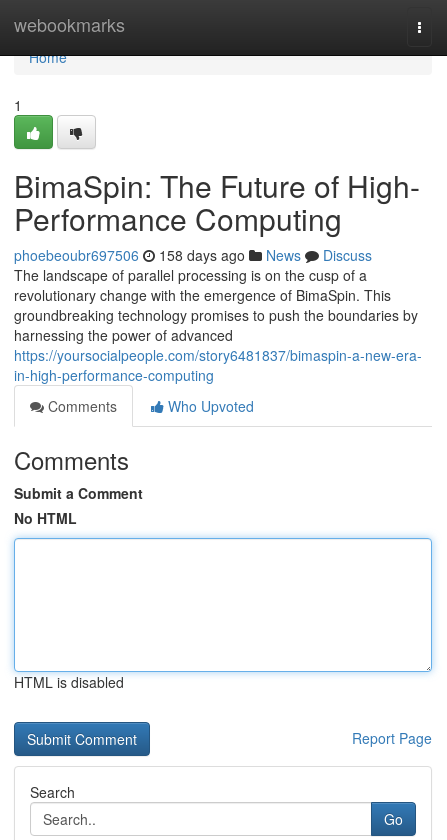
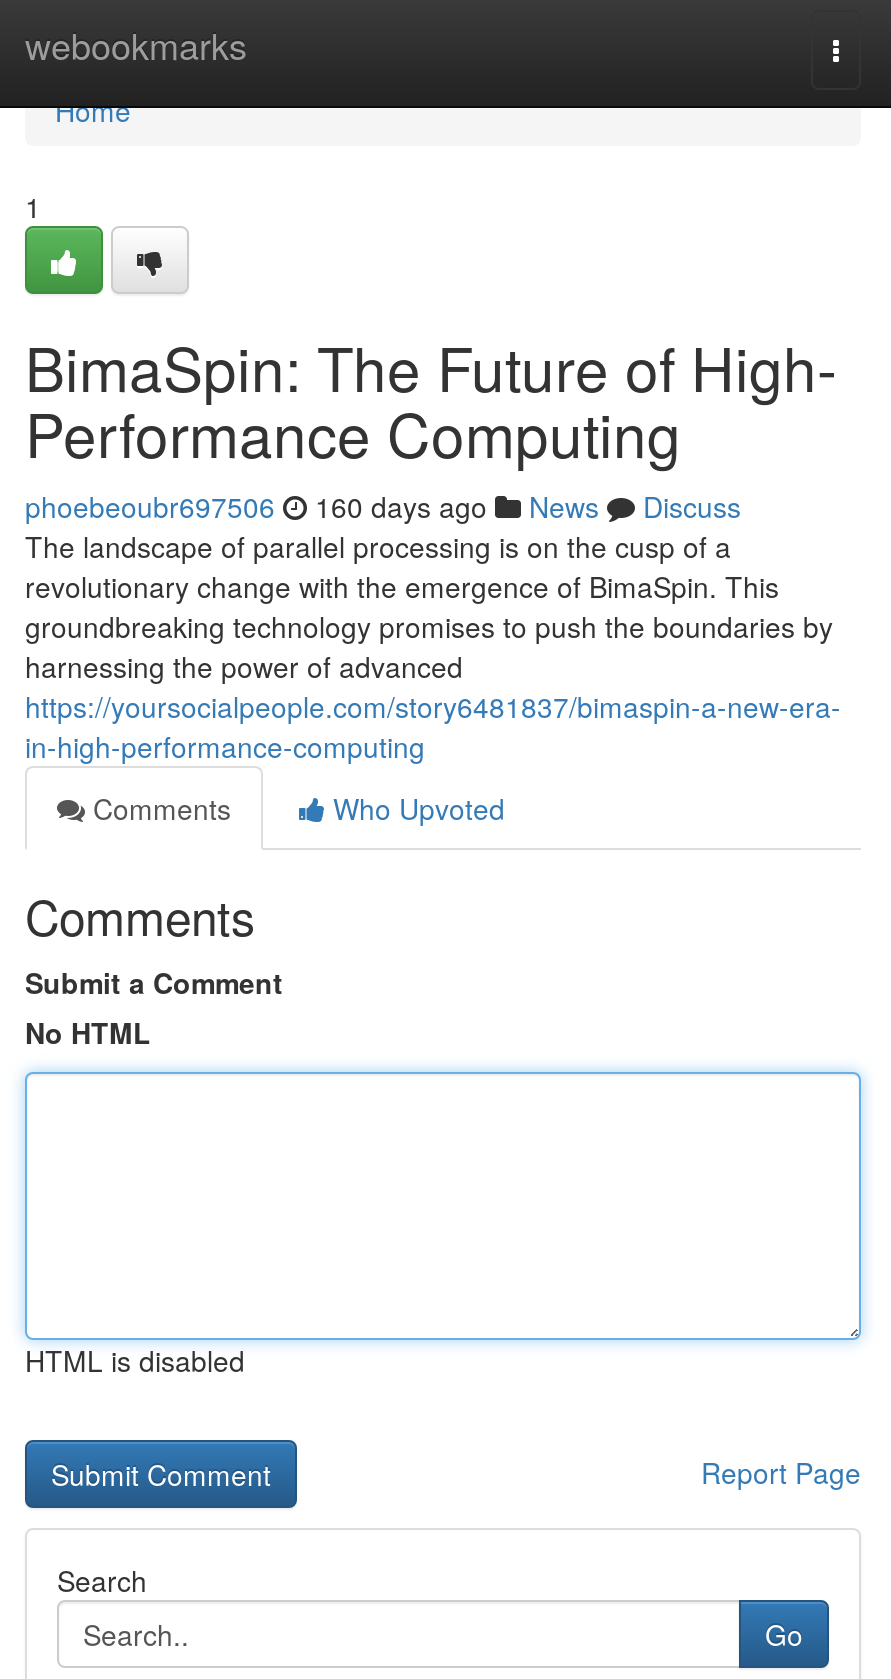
[14,245,372,265] phoebeoubr697506 158 days ago News Discuss -> [25,486,741,526] phoebeoubr697506 160 days ago News Discuss

